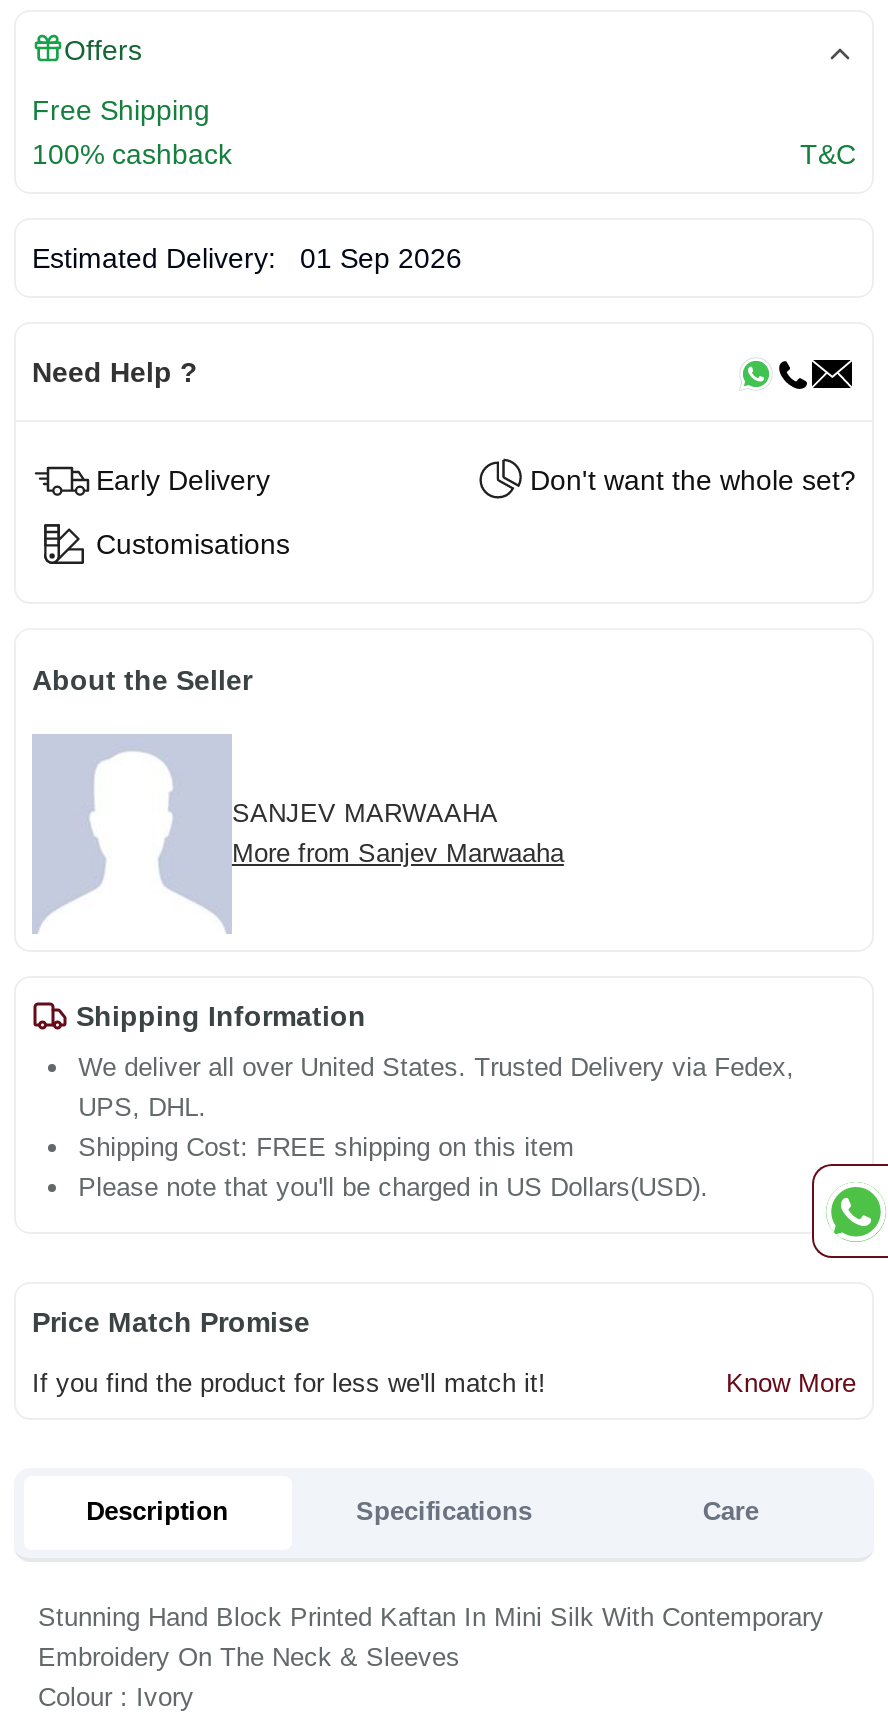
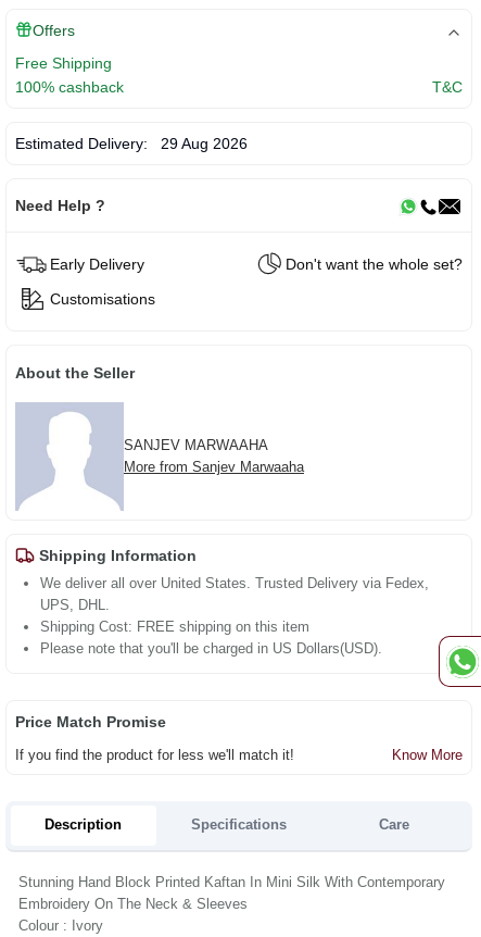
[32,243,462,275] Estimated Delivery: 01 Sep 2026 -> [15,135,248,153] Estimated Delivery: 29 Aug 2026

